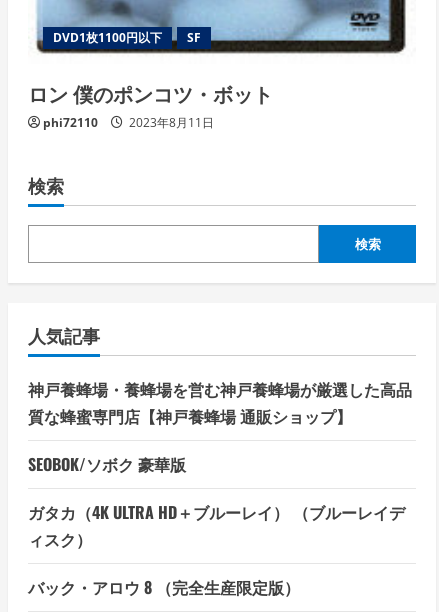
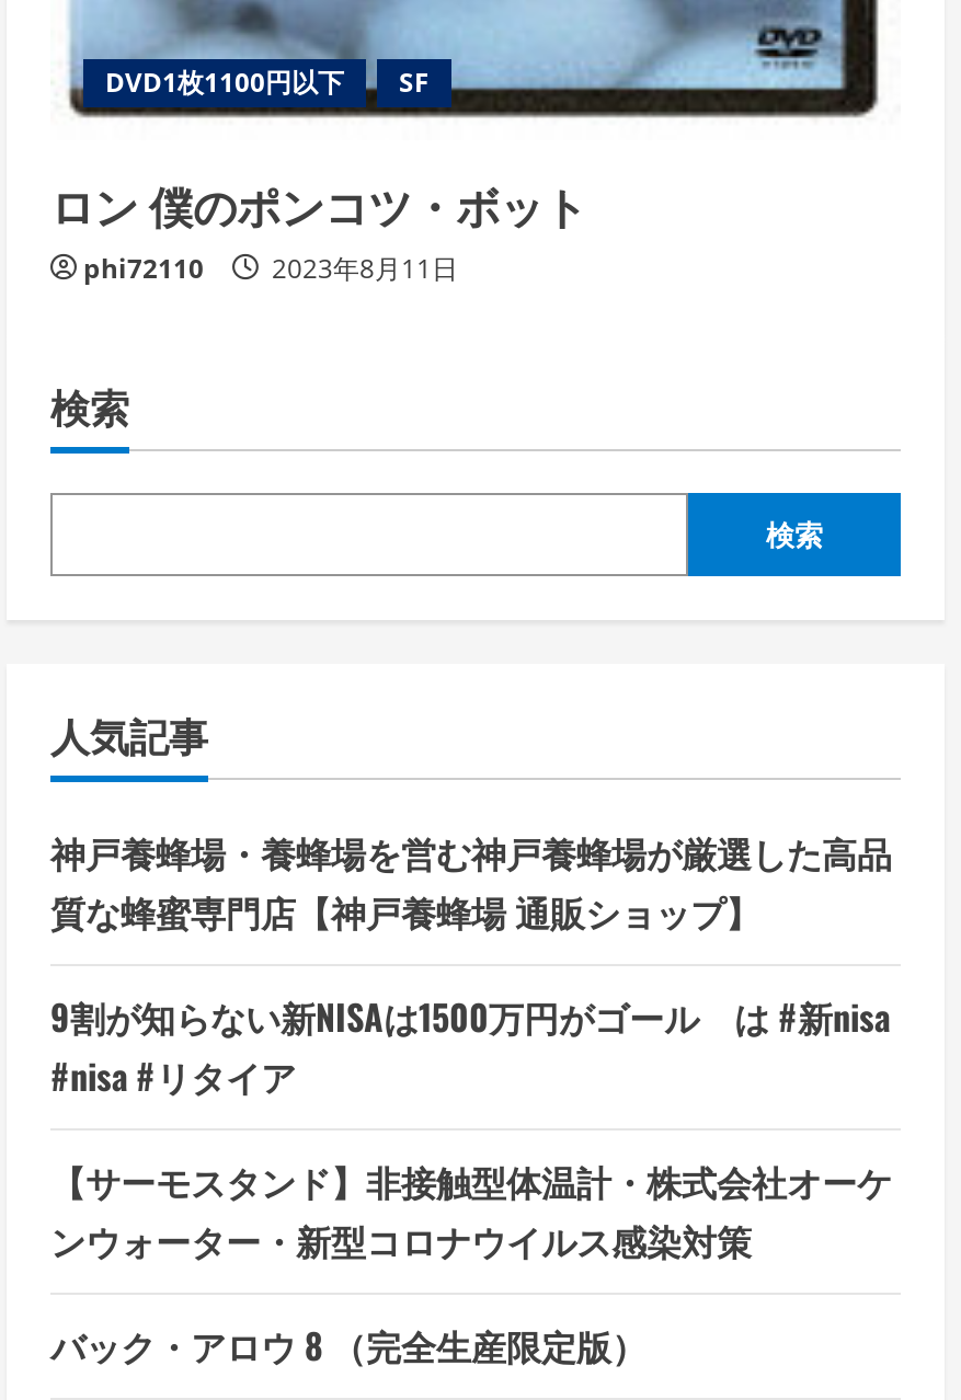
[28,452,186,476] SEOBOK/ソボク 豪華版 -> [50,990,890,1102] 9割が知らない新NISAは1500万円がゴール は #新nisa | #nisa #リタイア
[28,500,405,551] ガタカ（4K ULTRA HD＋ブルーレイ） （ブルーレイデ | ィスク） -> [50,1154,892,1266] 【サーモスタンド】非接触型体温計・株式会社オーケ | ンウォーター・新型コロナウイルス感染対策

